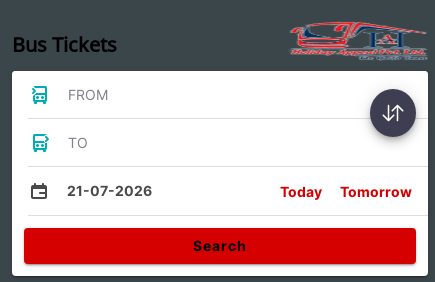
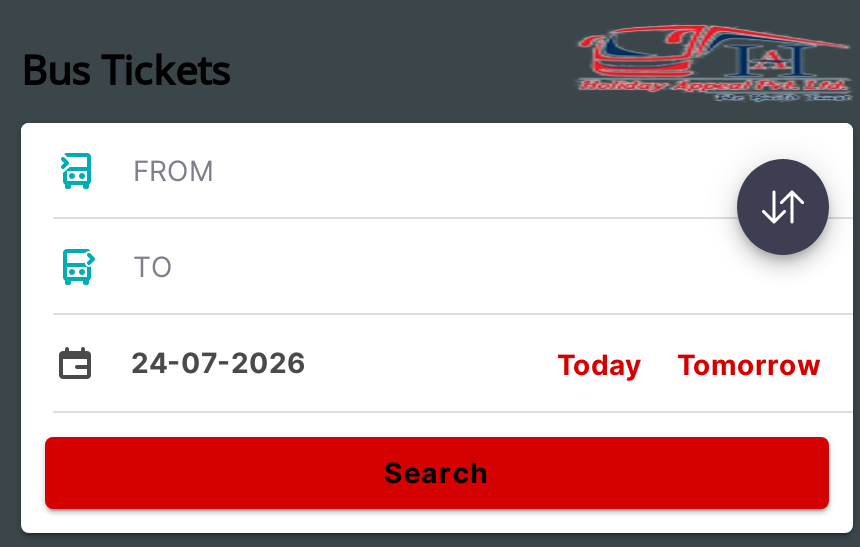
[67,182,152,199] 21-07-2026 -> [131,345,305,379] 24-07-2026

